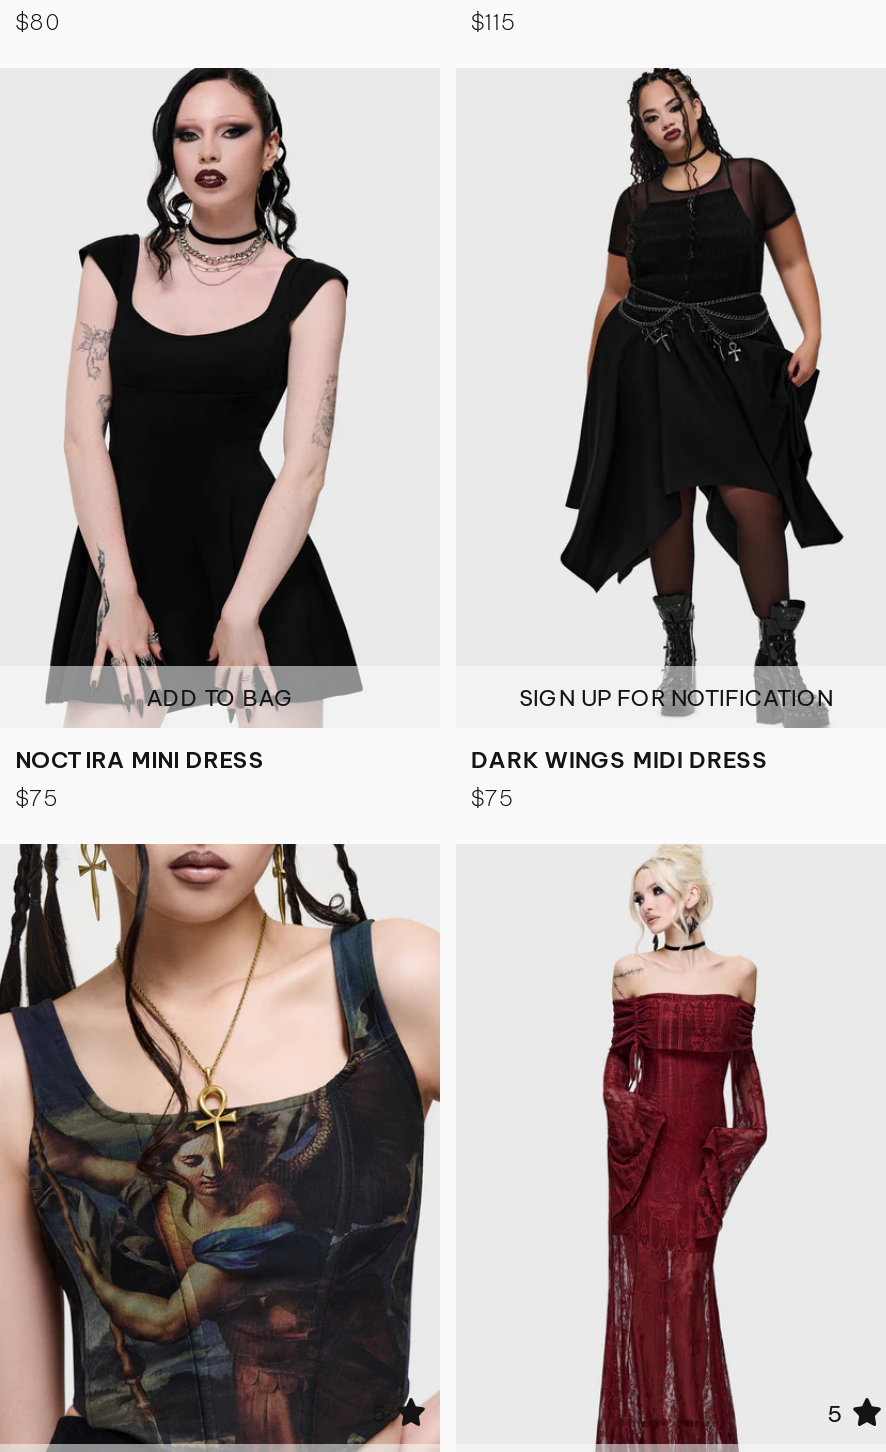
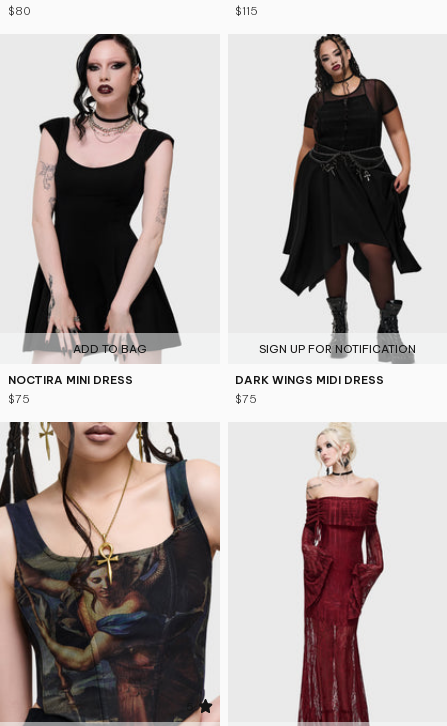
[828,1400,844,1428] 5 -> none

